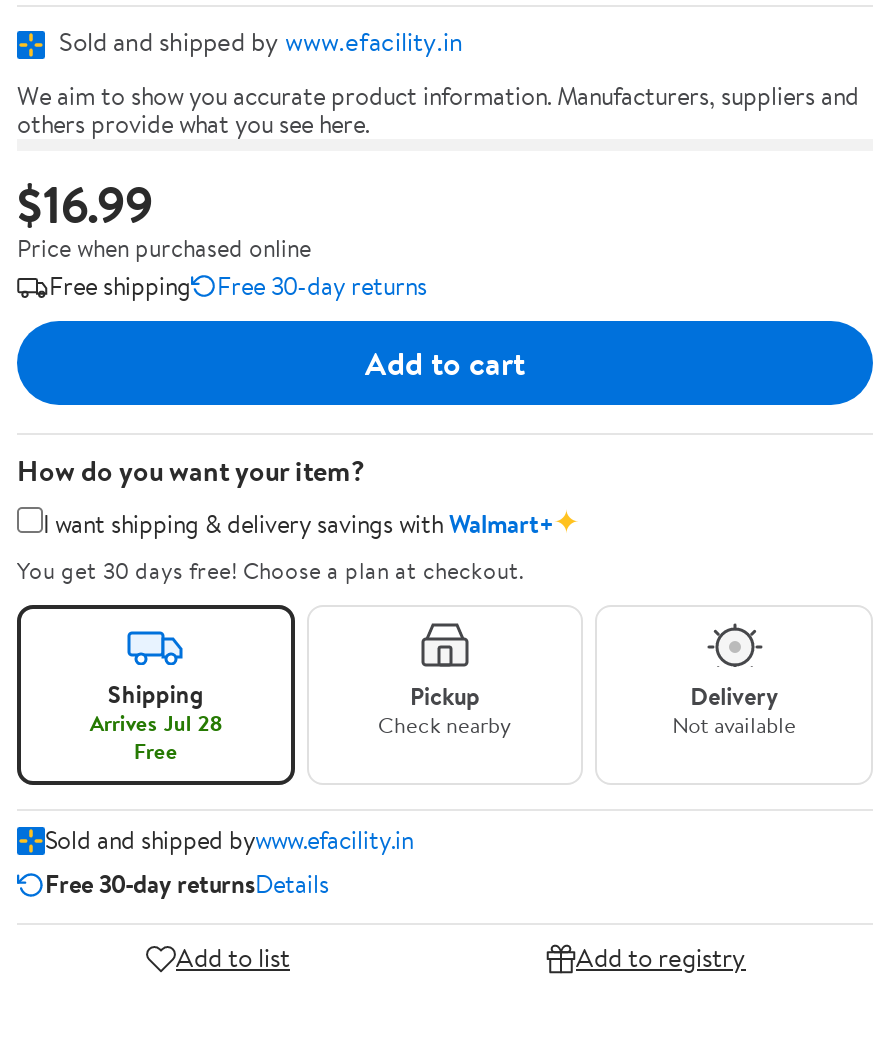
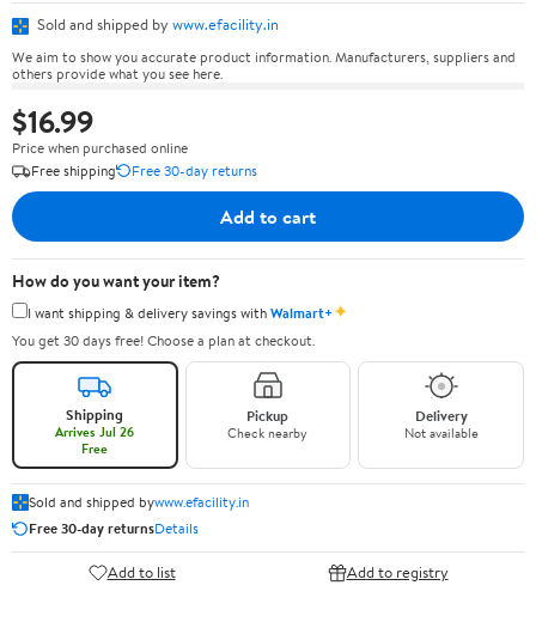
[90,707,222,739] Arrives Jul 28 -> [55,422,134,441] Arrives Jul 26

